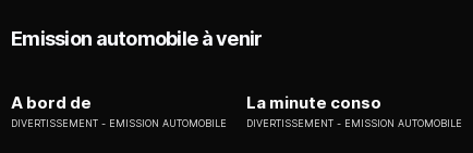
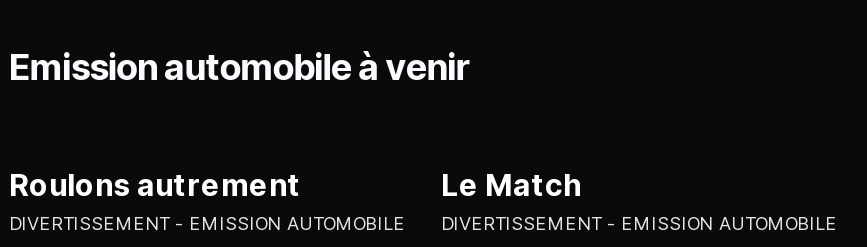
[11,93,92,113] A bord de -> [9,167,301,205] Roulons autrement
[246,93,381,113] La minute conso -> [441,167,581,205] Le Match

